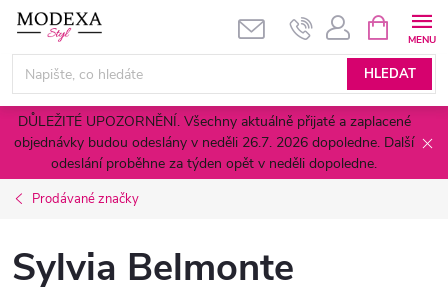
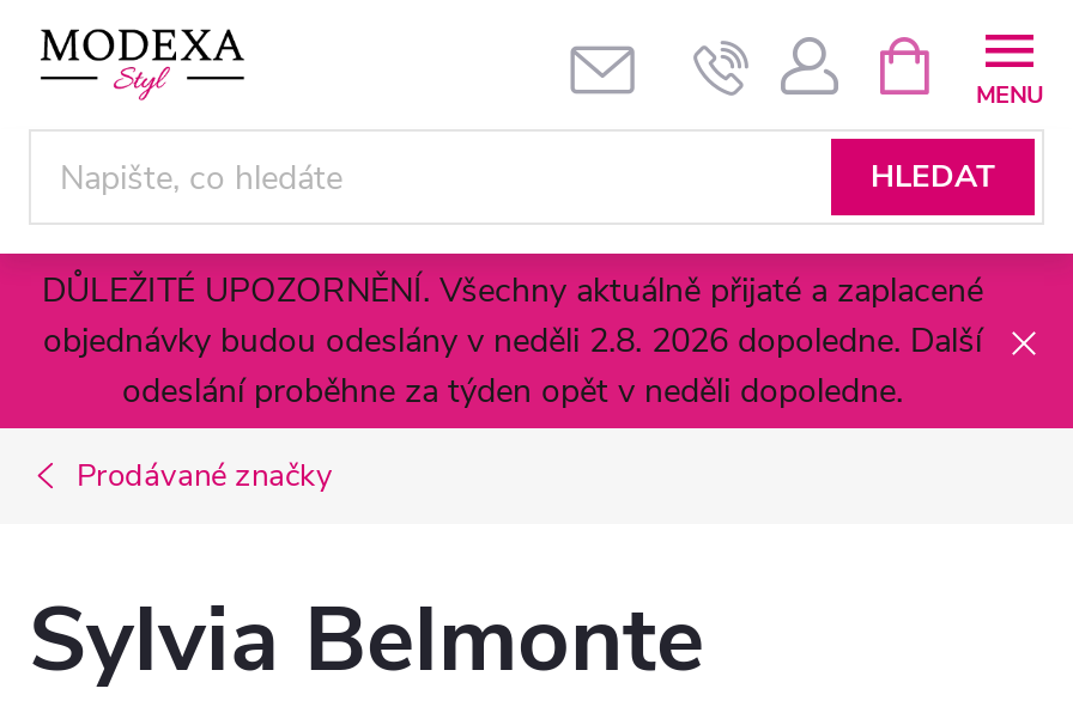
[14,133,414,152] objednávky budou odeslány v neděli 26.7. 2026 dopoledne. Další -> [43,318,982,364] objednávky budou odeslány v neděli 2.8. 2026 dopoledne. Další

